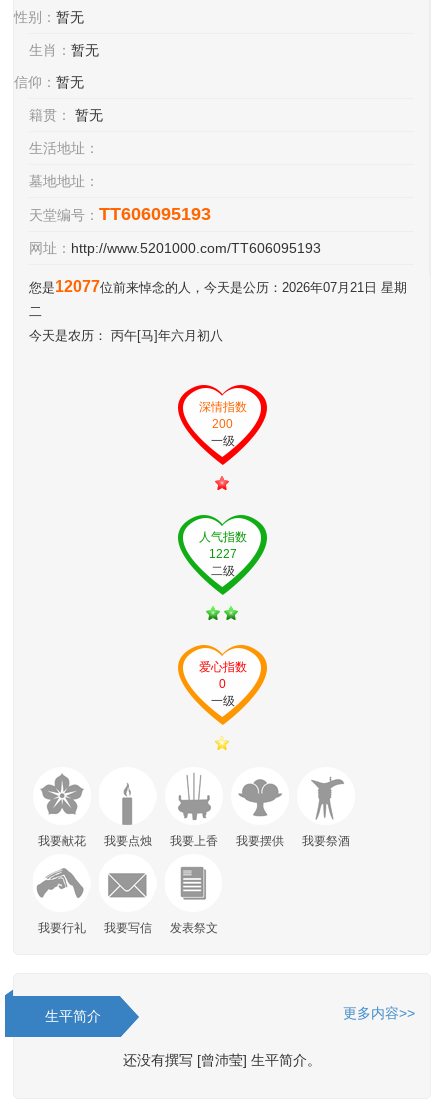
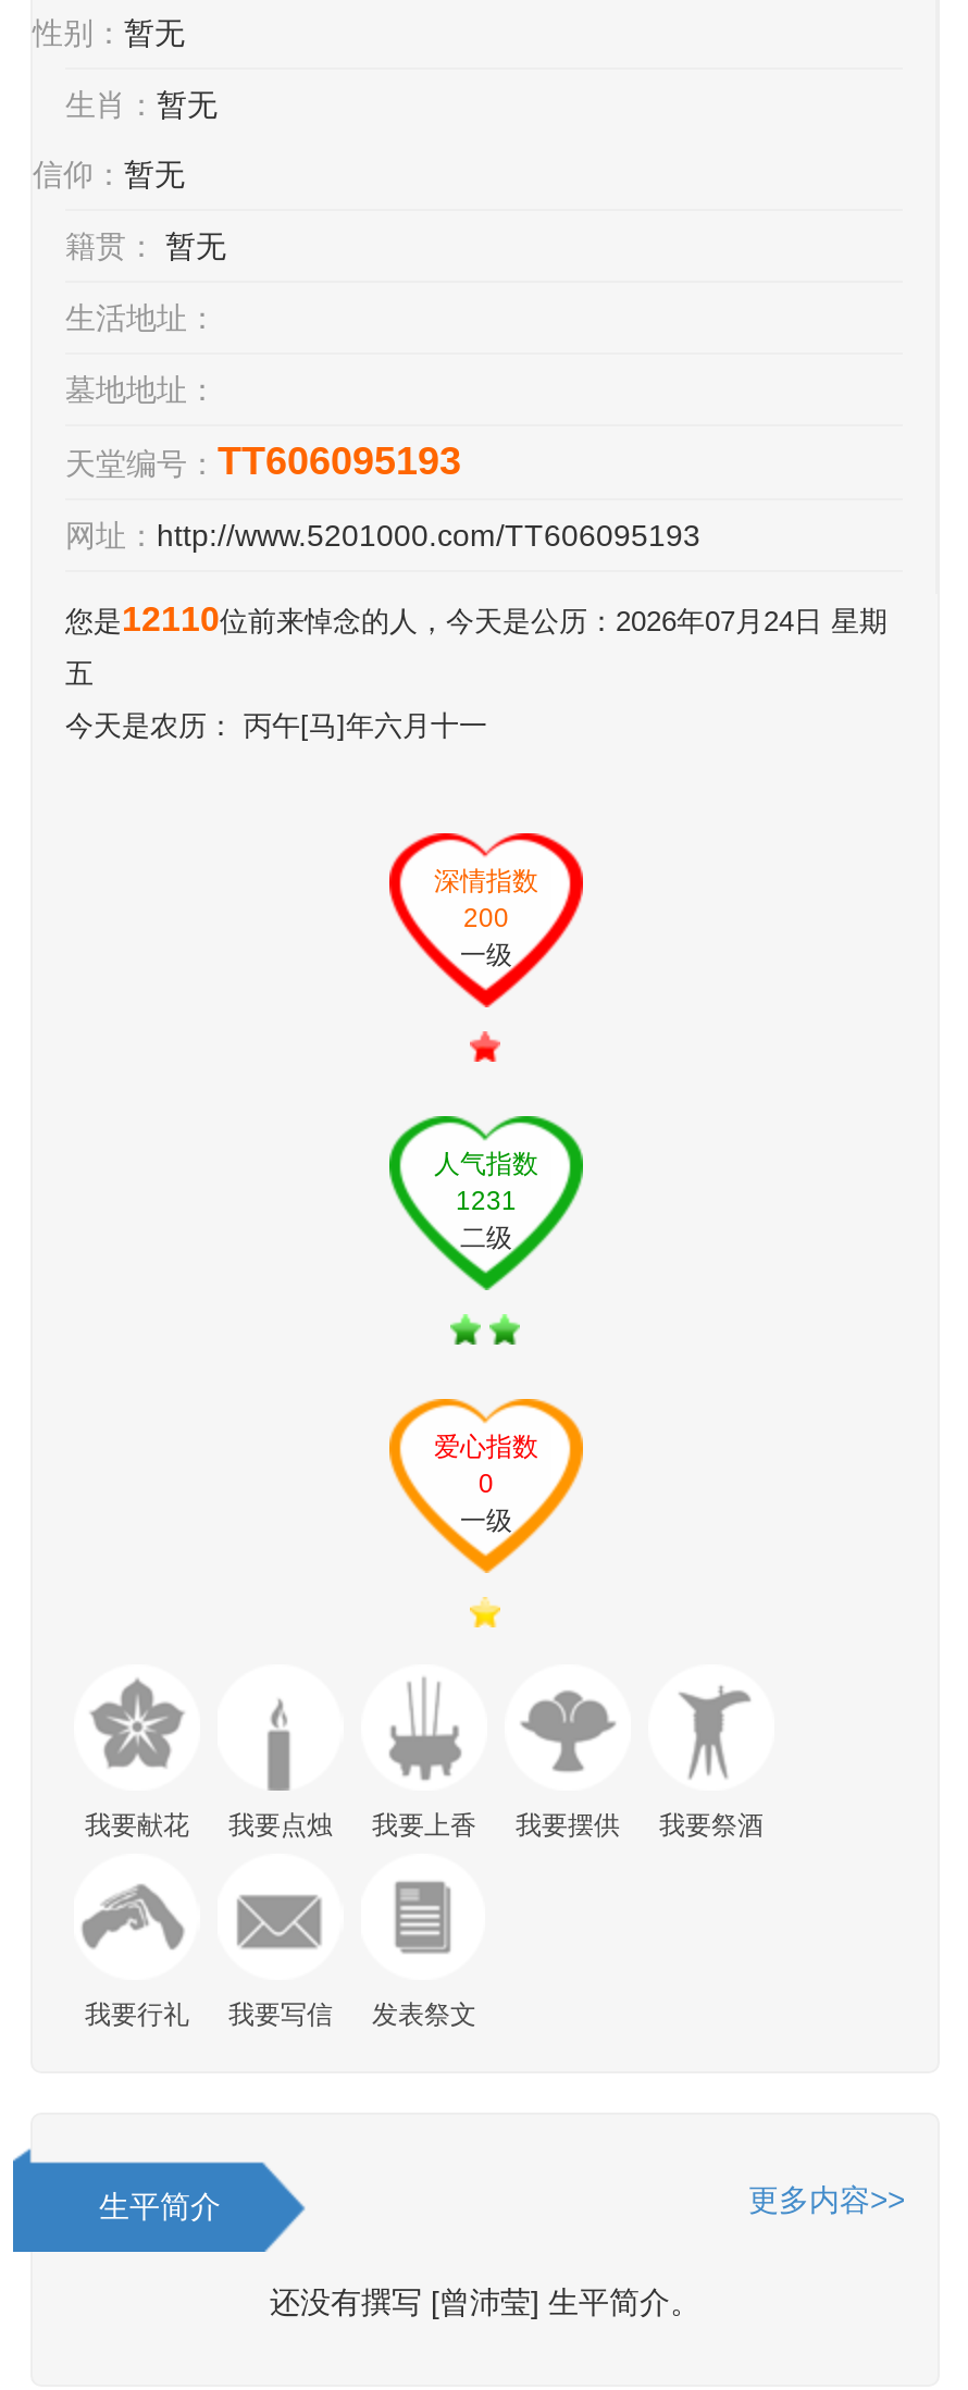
[29,278,407,295] 您是12077位前来悼念的人，今天是公历：2026年07月21日 星期 -> [65,600,888,637] 您是12110位前来悼念的人，今天是公历：2026年07月24日 星期
[29,304,42,319] 二 -> [65,657,94,690] 五
[29,328,223,343] 今天是农历： 丙午[马]年六月初八 -> [65,709,487,742] 今天是农历： 丙午[马]年六月十一
[208,547,236,561] 1227 -> [455,1186,516,1216] 1231

